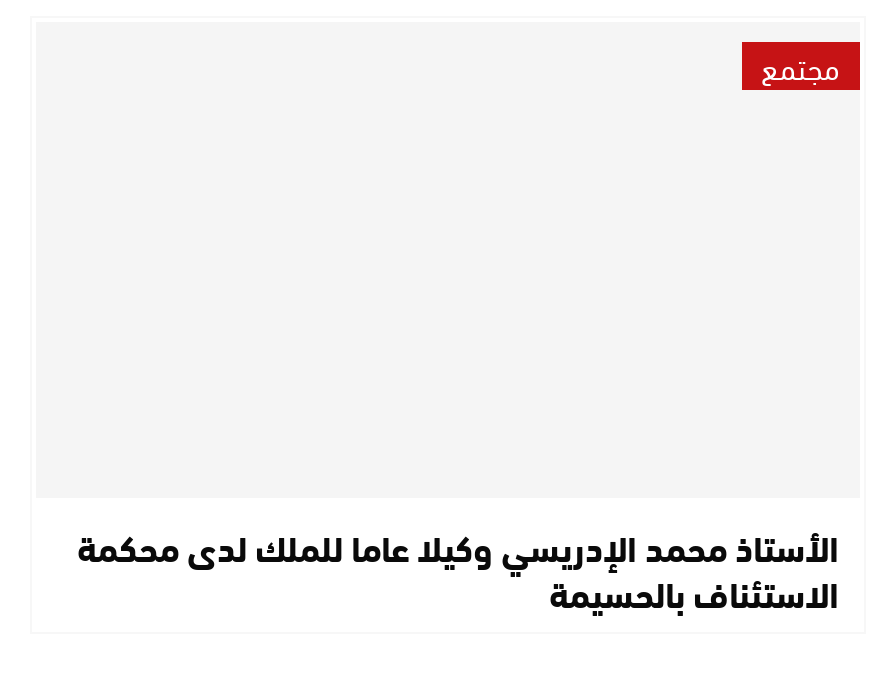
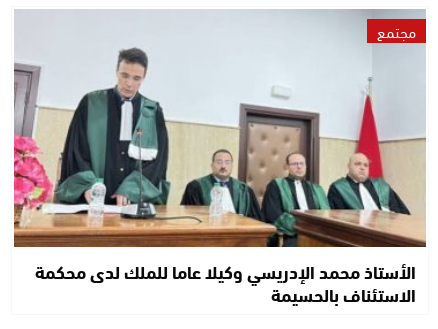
none -> [13,9,427,248] [image]

